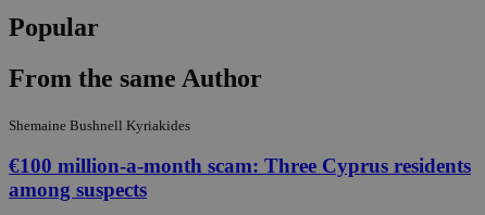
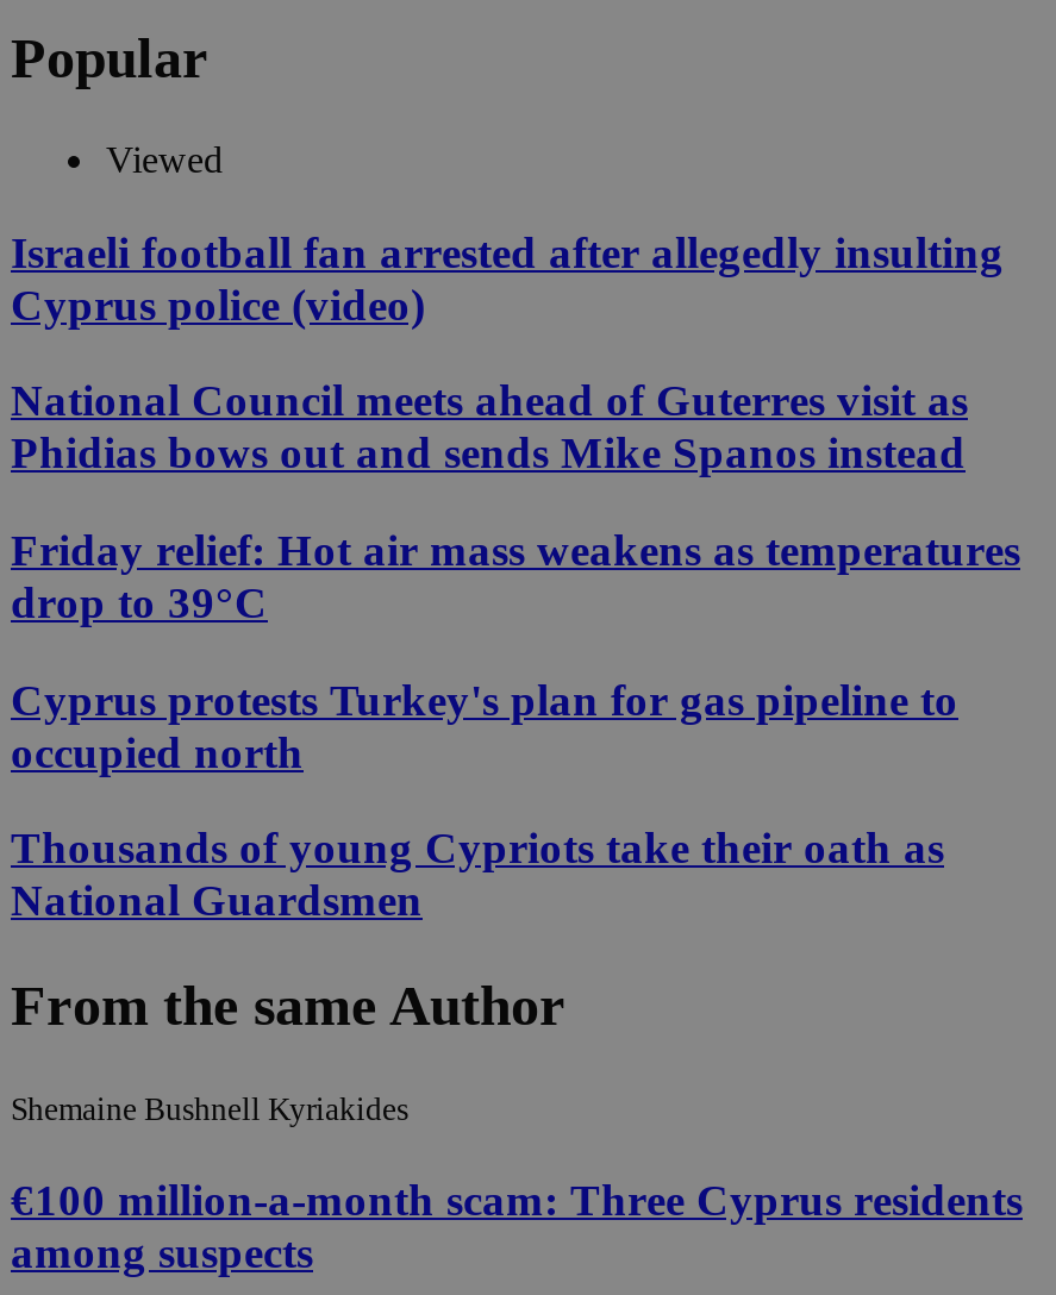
none -> [11,139,1020,926] Viewed | Israeli football fan arrested after allegedly insulting | Cyprus police (video) | National Council meets ahead of Guterres visit as | Phidias bows out and sends Mike Spanos instead | Friday relief: Hot air mass weakens as temperatures | drop to 39°C | Cyprus protests Turkey's plan for gas pipeline to | occupied north | Thousands of young Cypriots take their oath as | National Guardsmen

